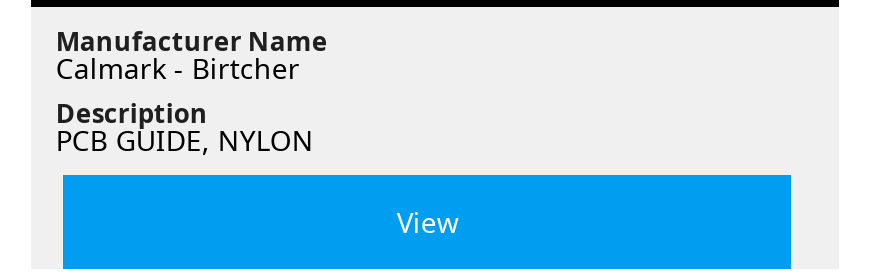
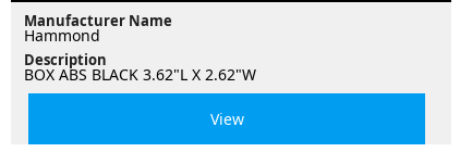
[56,50,300,88] Calmark - Birtcher -> [24,25,101,46] Hammond
[56,121,314,159] PCB GUIDE, NYLON -> [24,64,257,85] BOX ABS BLACK 3.62"L X 2.62"W

